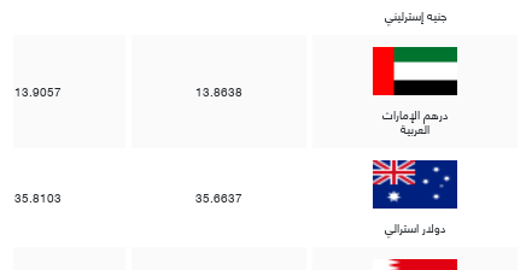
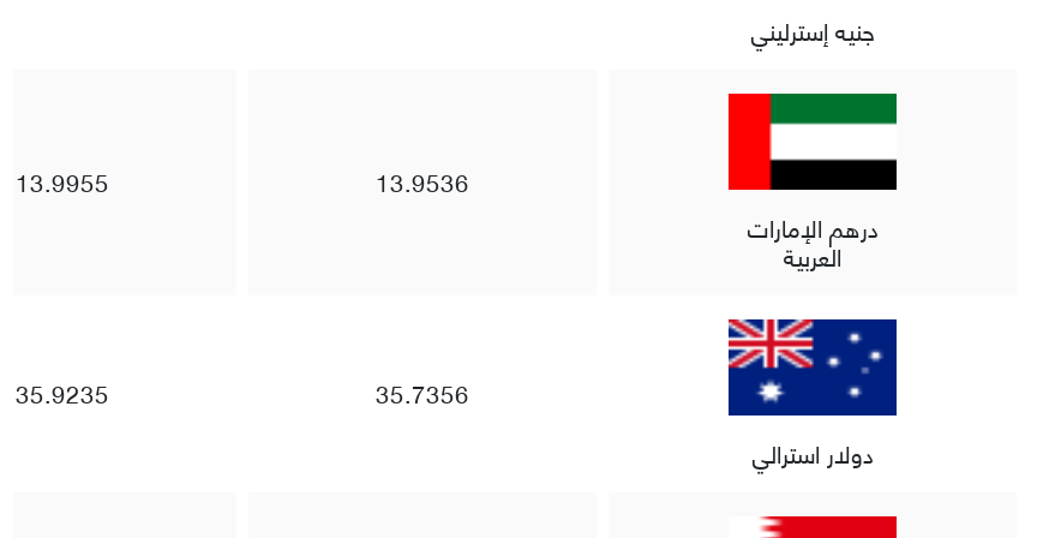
[14,80,62,103] 13.9057 -> [16,160,109,205] 13.9955
[195,80,242,103] 13.8638 -> [376,160,469,205] 13.9536
[14,186,62,209] 35.8103 -> [16,371,109,417] 35.9235
[195,186,242,209] 35.6637 -> [376,371,469,417] 35.7356

